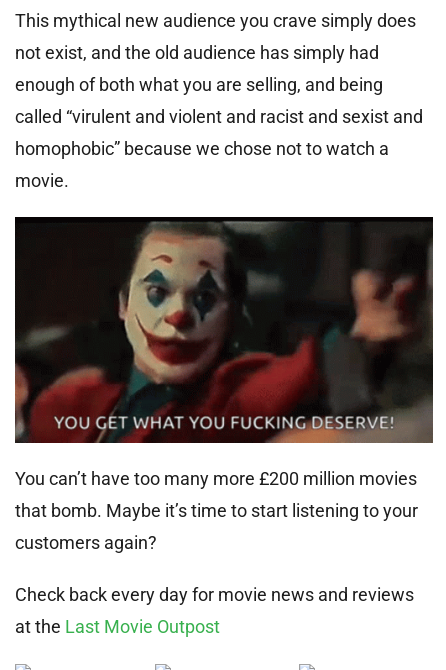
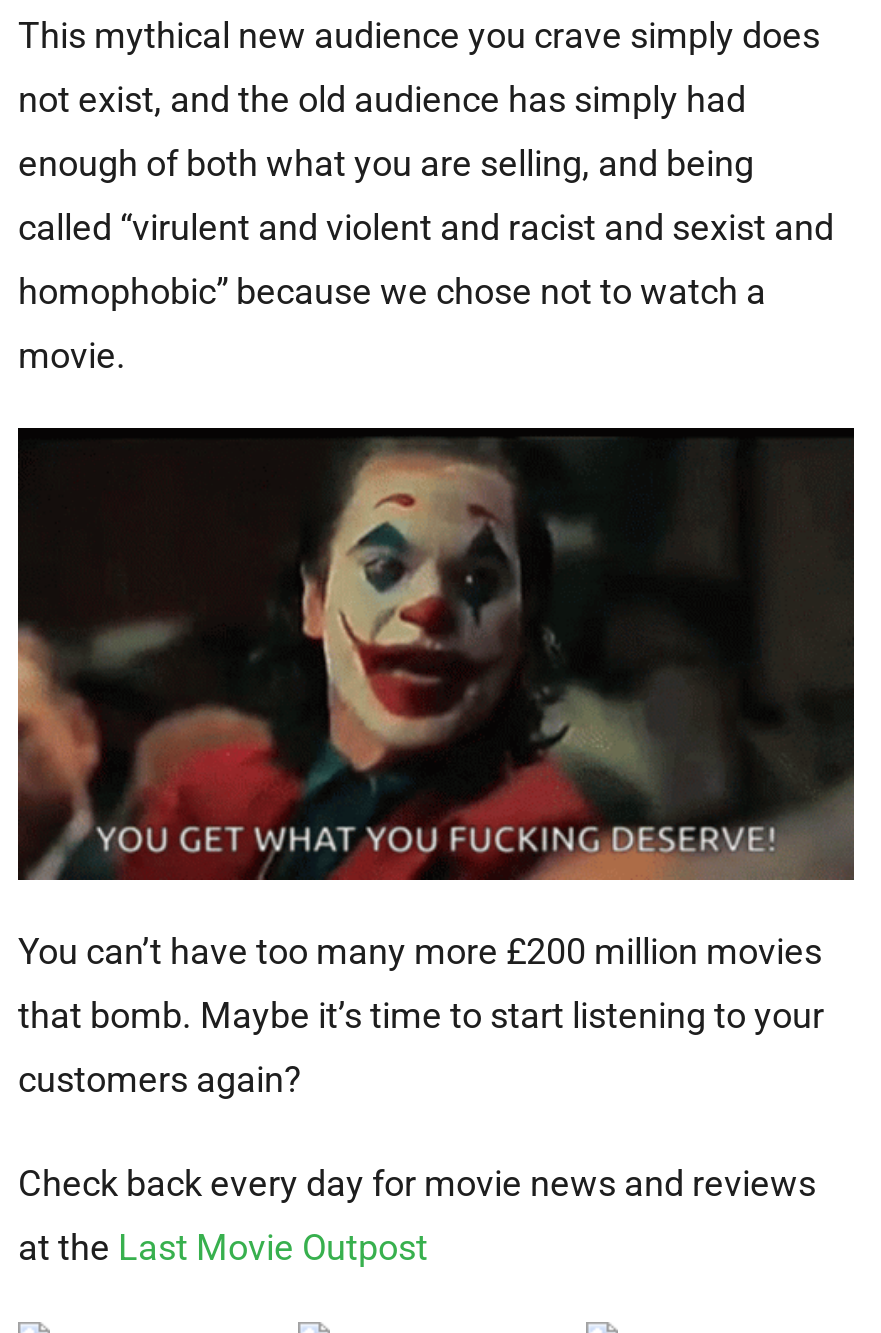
[14,216,433,444] [image] -> [16,425,852,883] [image]

